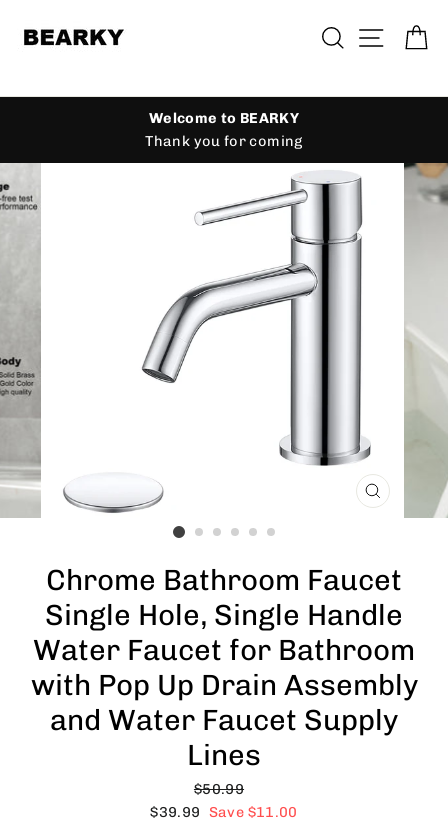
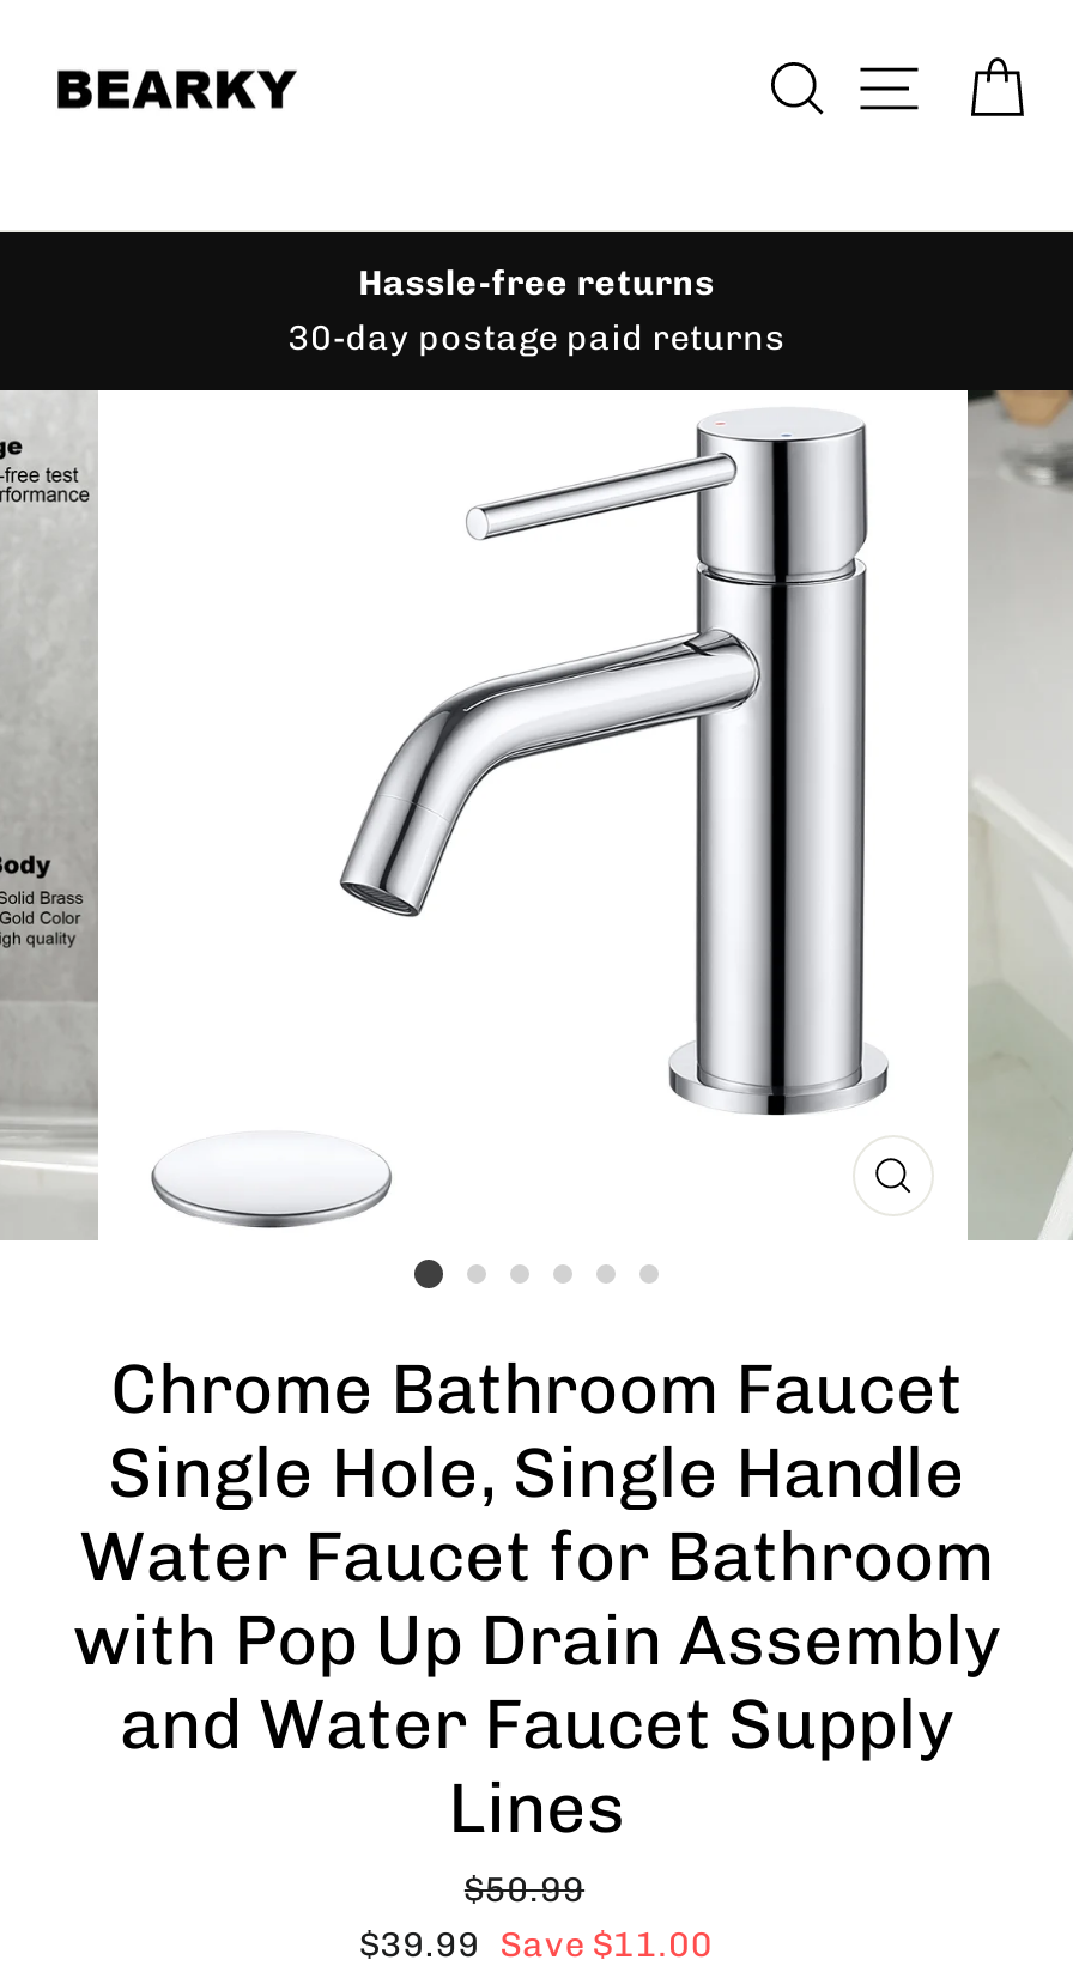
[145,109,303,150] Welcome to BEARKY | Thank you for coming -> [288,260,785,358] Hassle-free returns | 30-day postage paid returns

